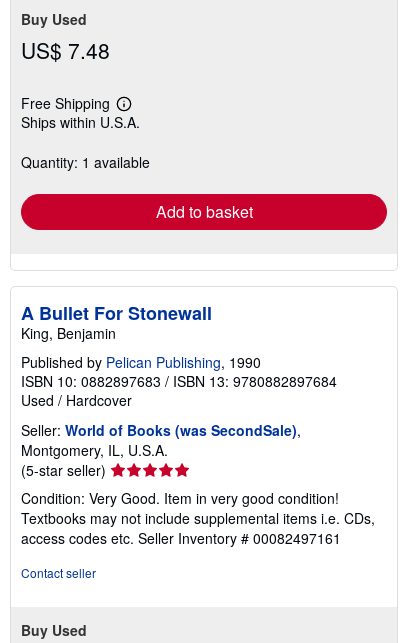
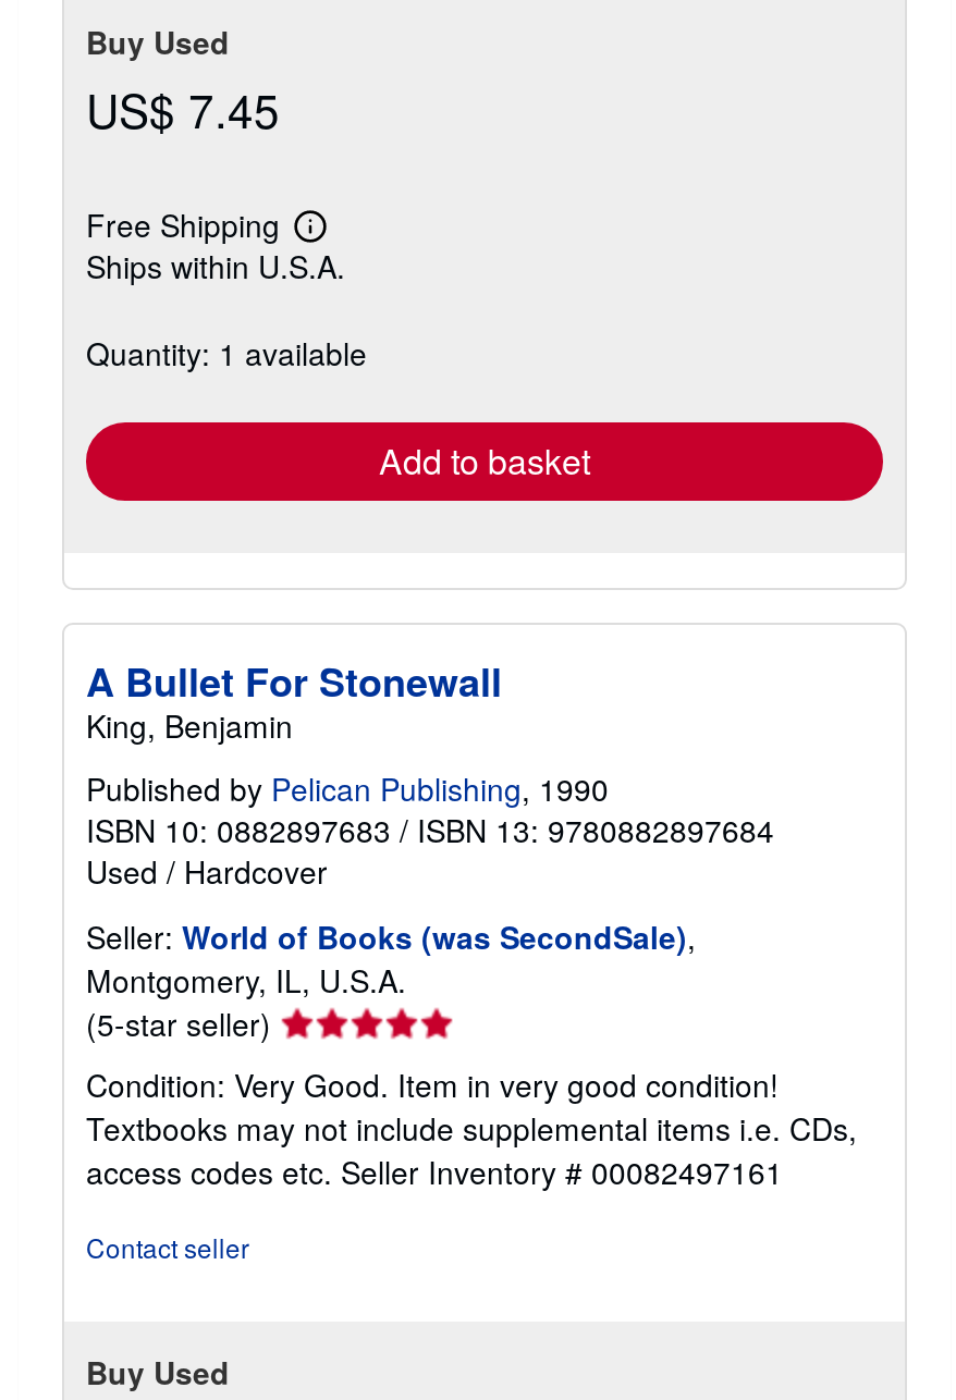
[21,35,110,65] US$ 7.48 -> [86,76,280,141] US$ 7.45

